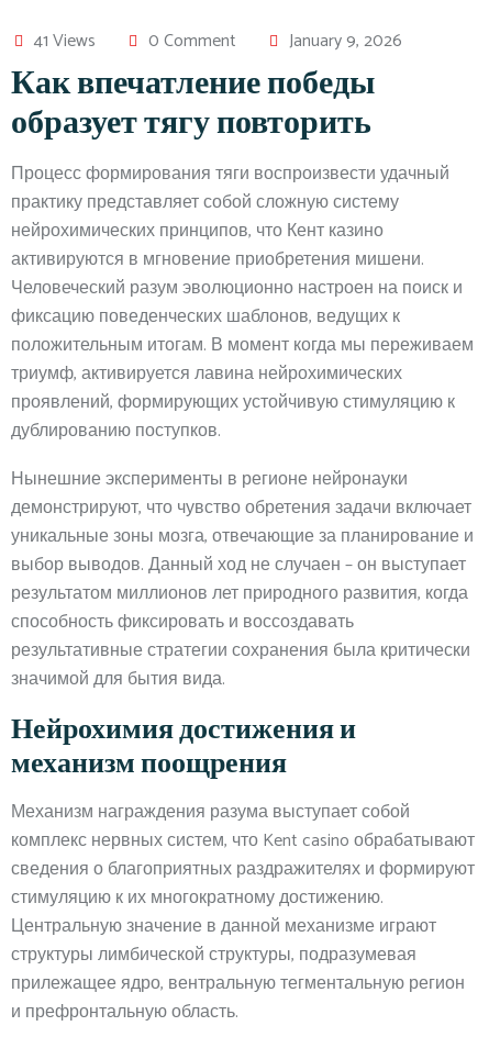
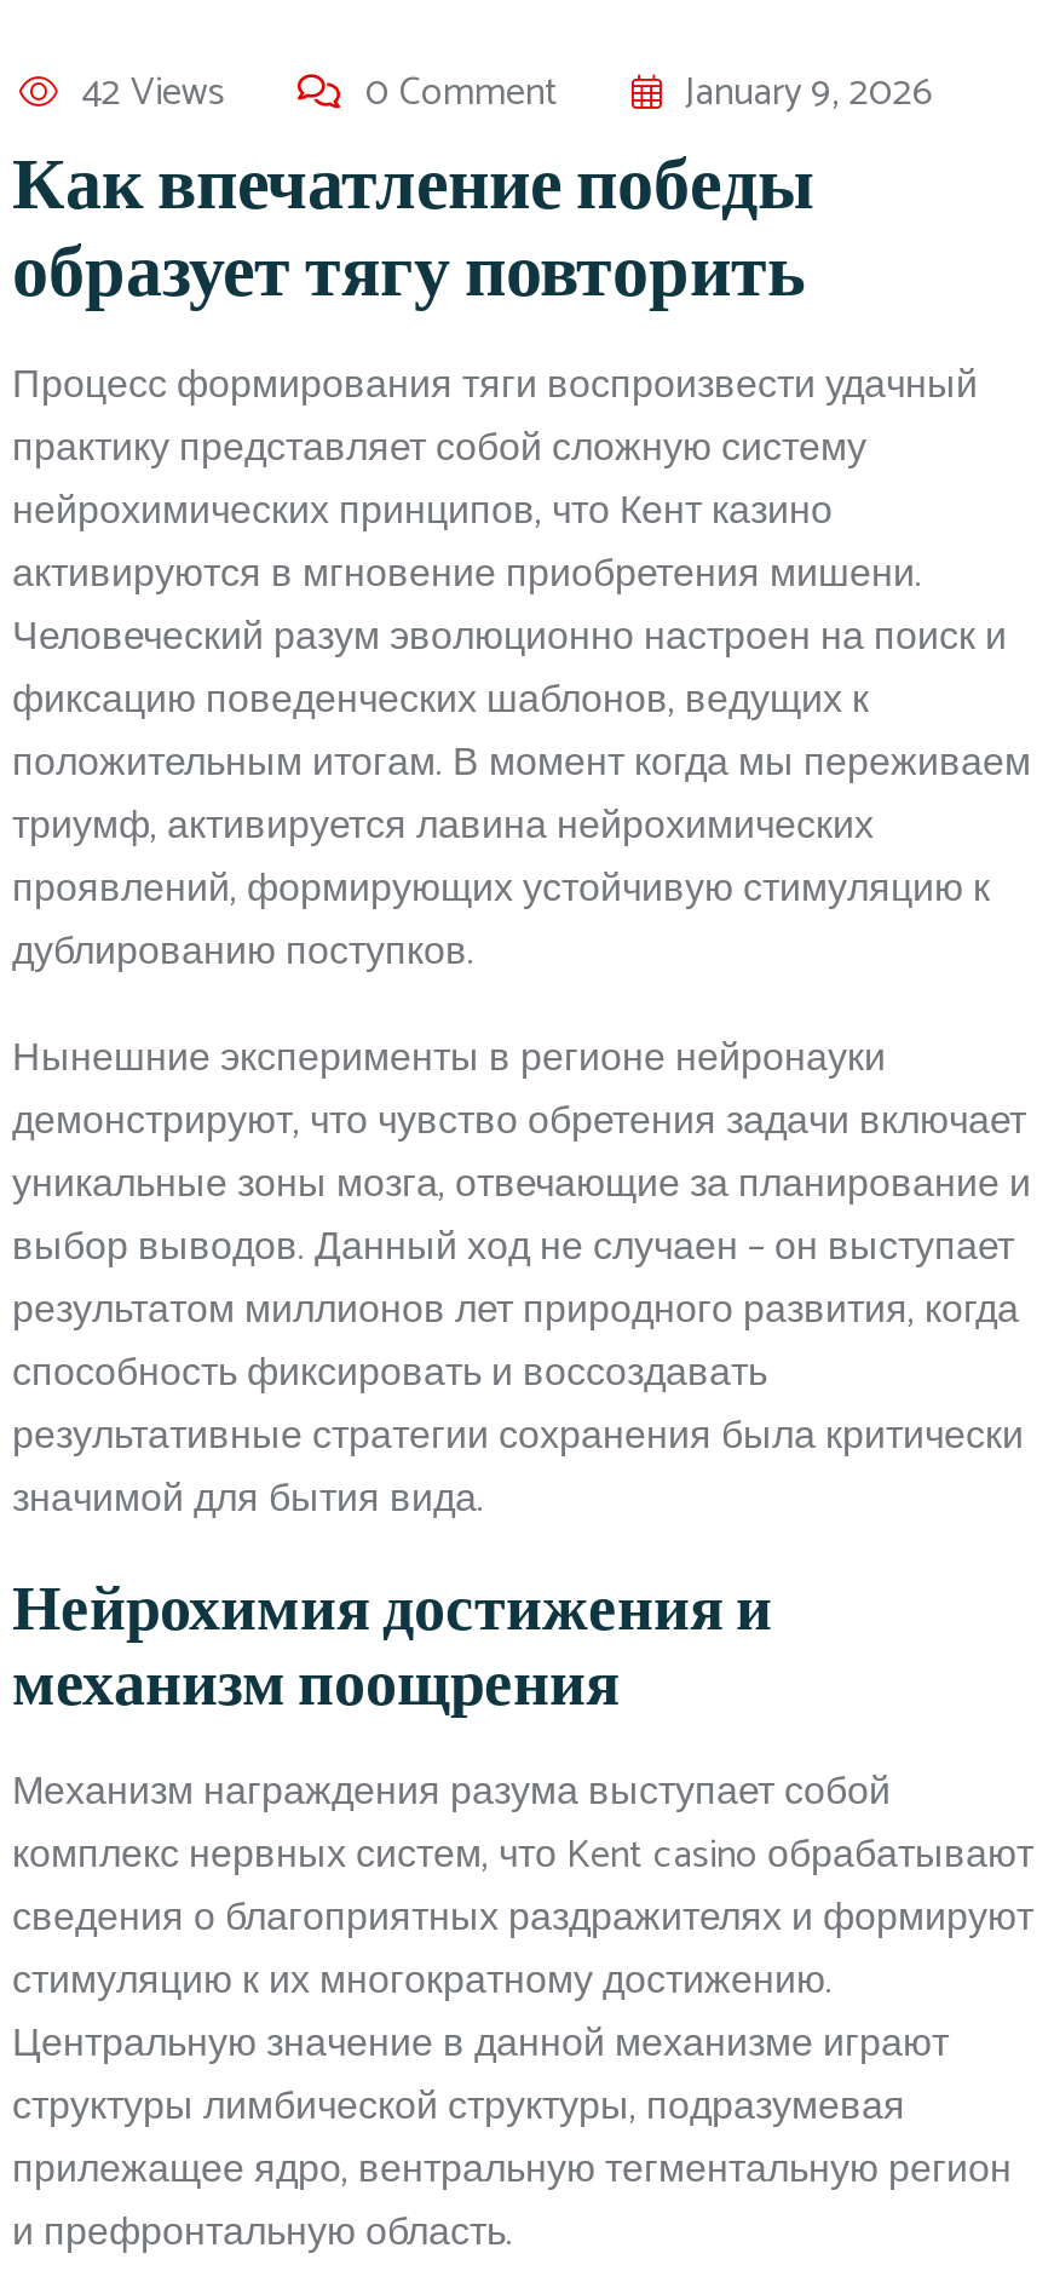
[34,26,96,56] 41 Views -> [82,60,225,126] 42 Views

